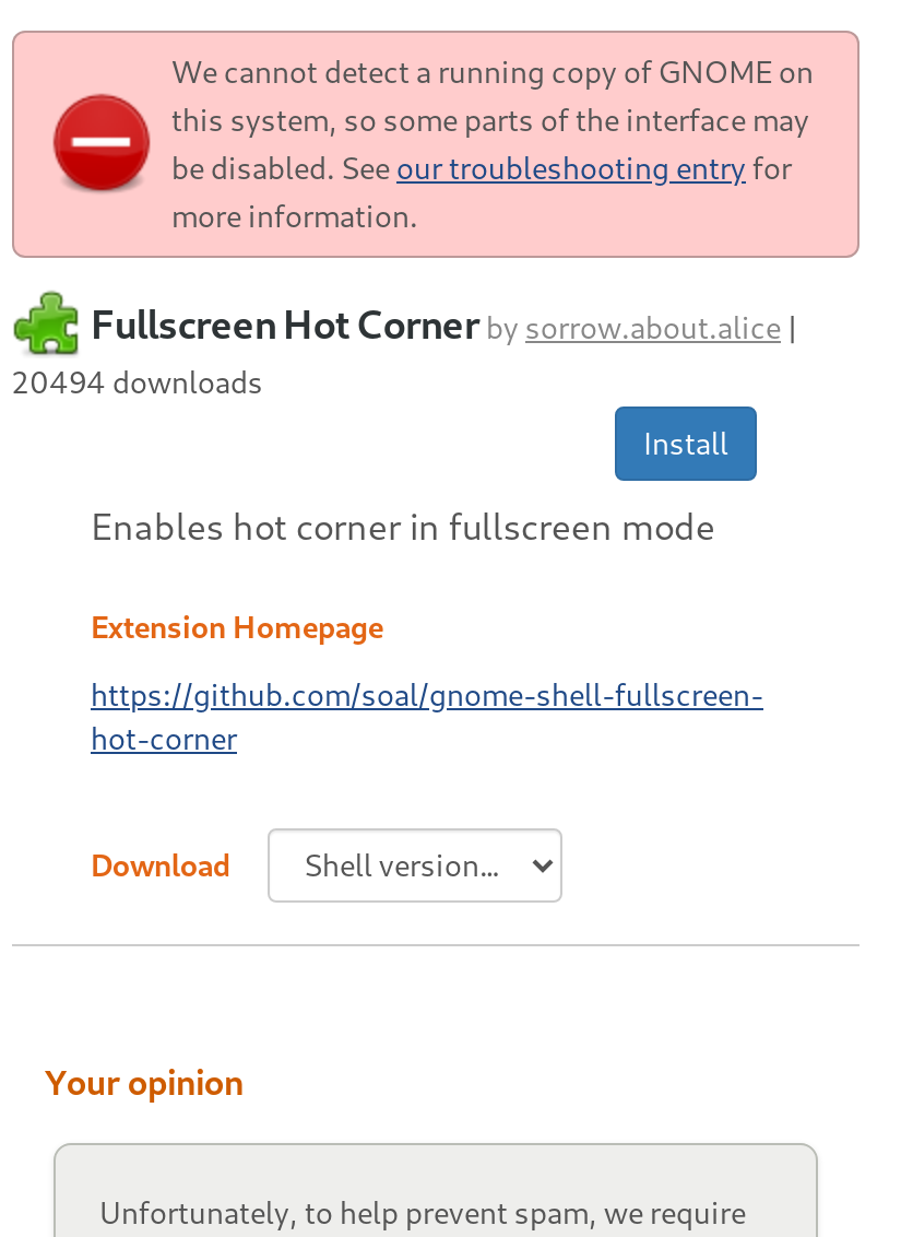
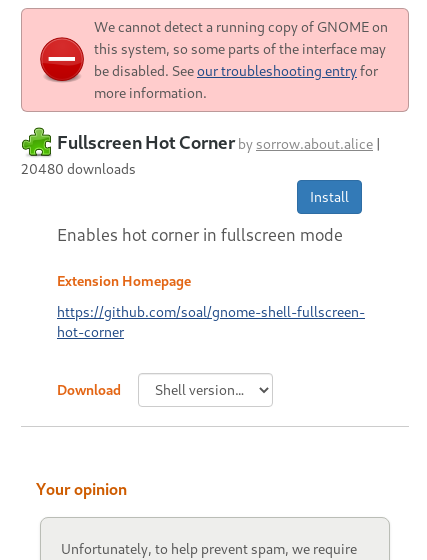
[12,363,263,400] 20494 downloads -> [21,160,136,177] 20480 downloads

